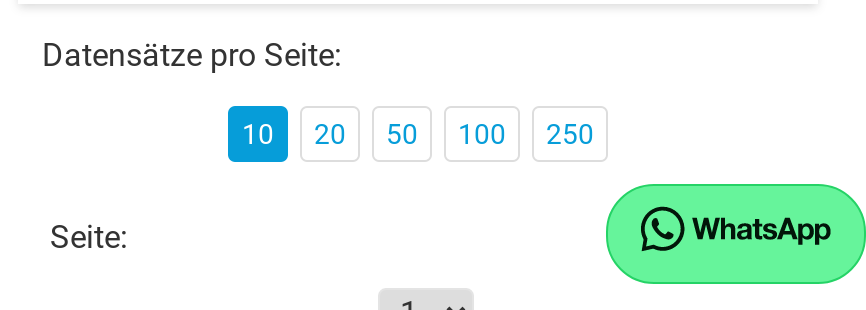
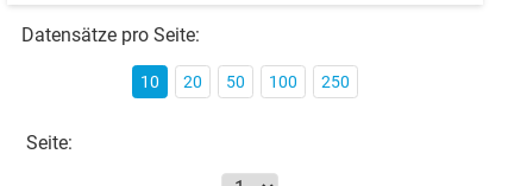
[604,182,860,286] [image] -> none

